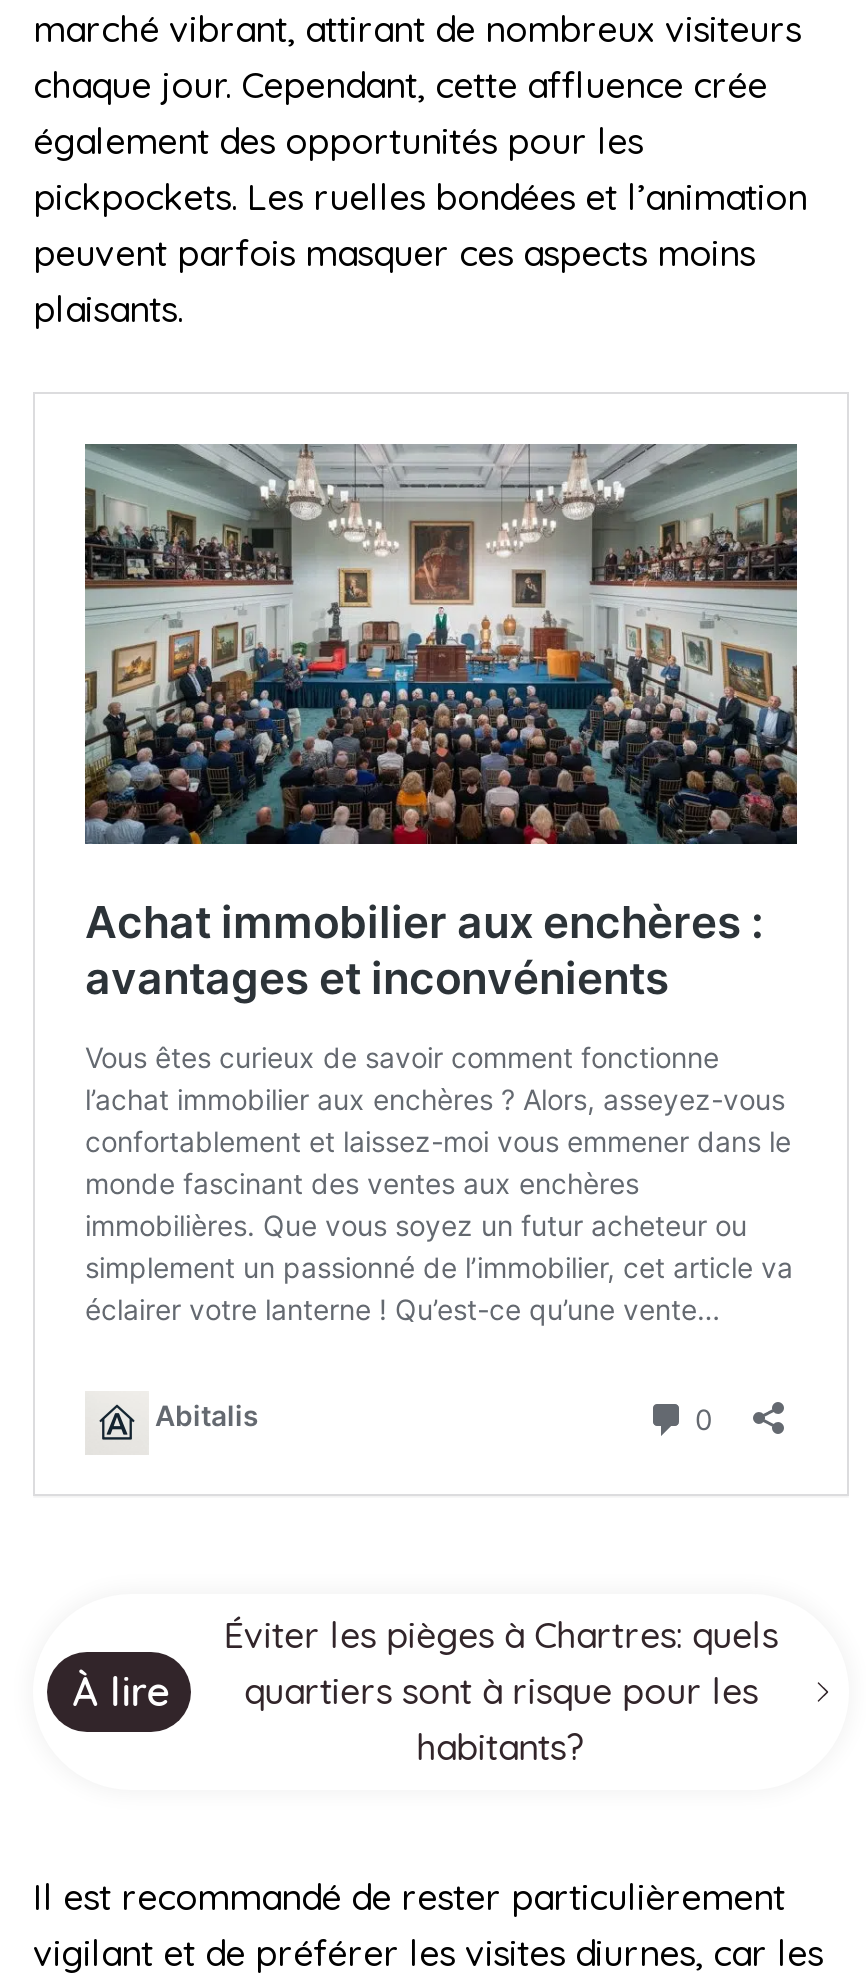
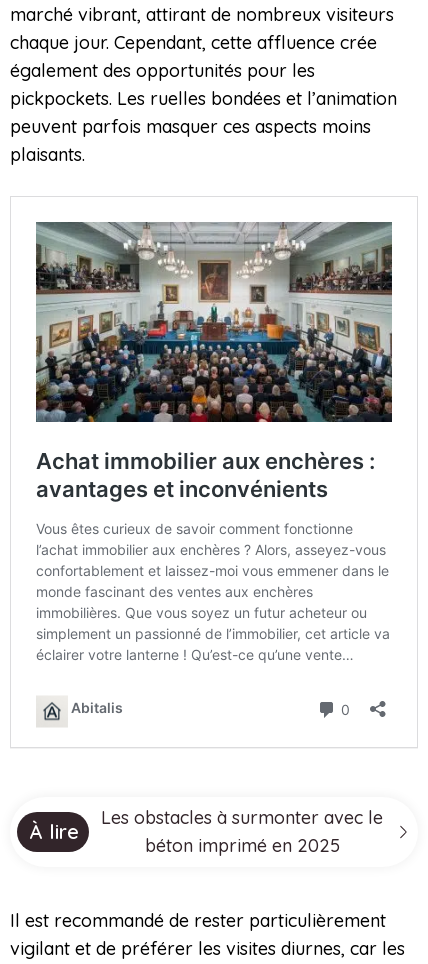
[224,1613,778,1771] Éviter les pièges à Chartres: quels | quartiers sont à risque pour les | habitants? -> [101,806,383,857] Les obstacles à surmonter avec le | béton imprimé en 2025

